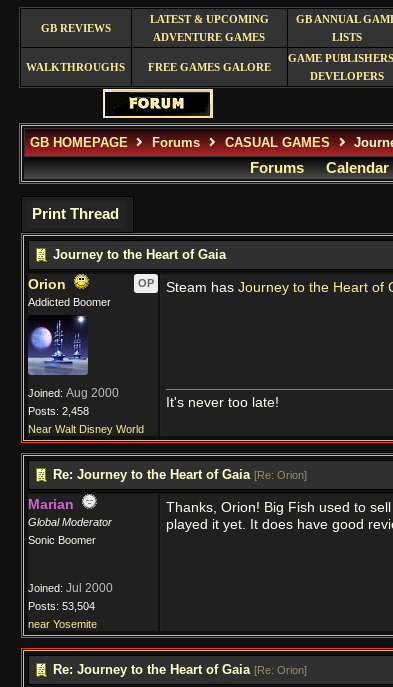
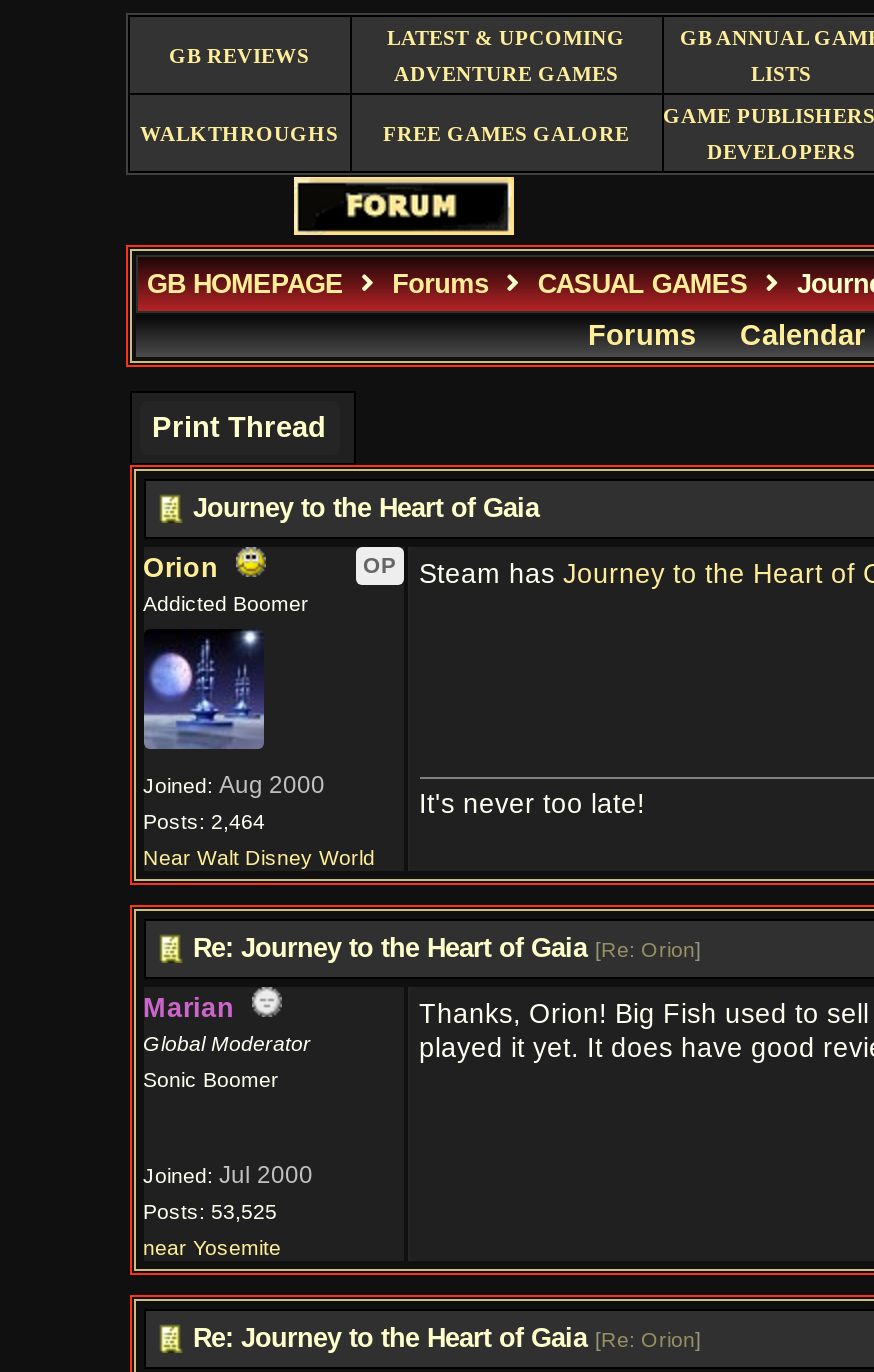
[27,405,88,417] Posts: 2,458 -> [143,809,265,833] Posts: 2,464
[27,600,94,612] Posts: 53,504 -> [143,1199,277,1223] Posts: 53,525

